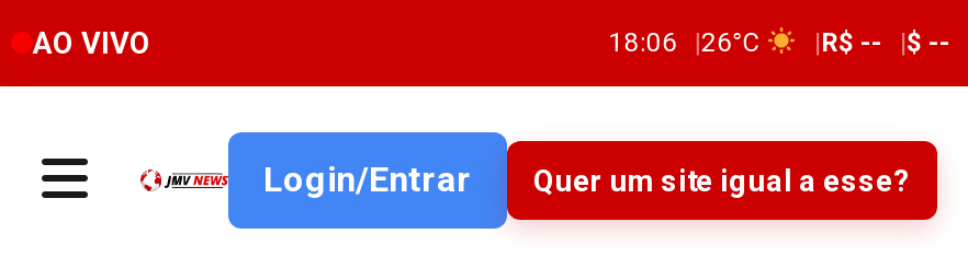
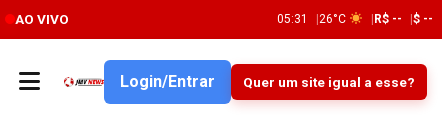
[609,27,677,58] 18:06 -> [277,12,308,26] 05:31

